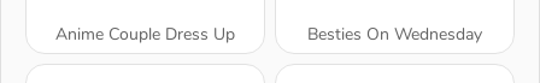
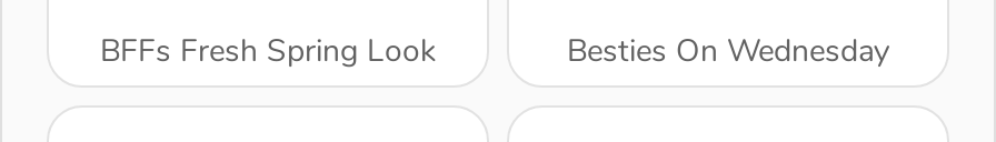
[55,23,235,46] Anime Couple Dress Up -> [100,31,436,73] BFFs Fresh Spring Look

